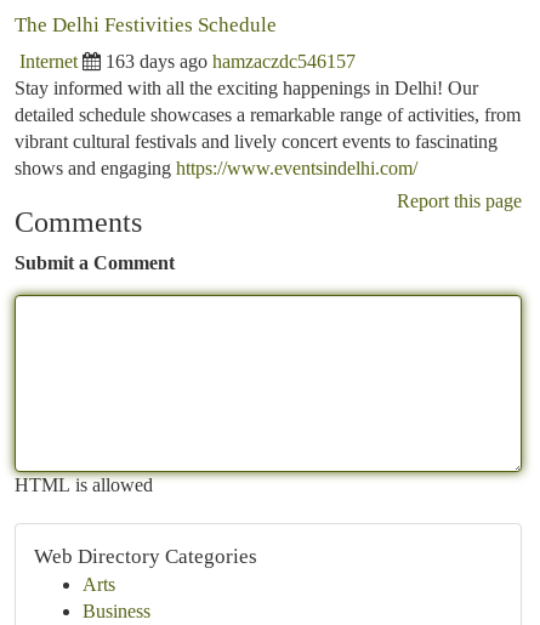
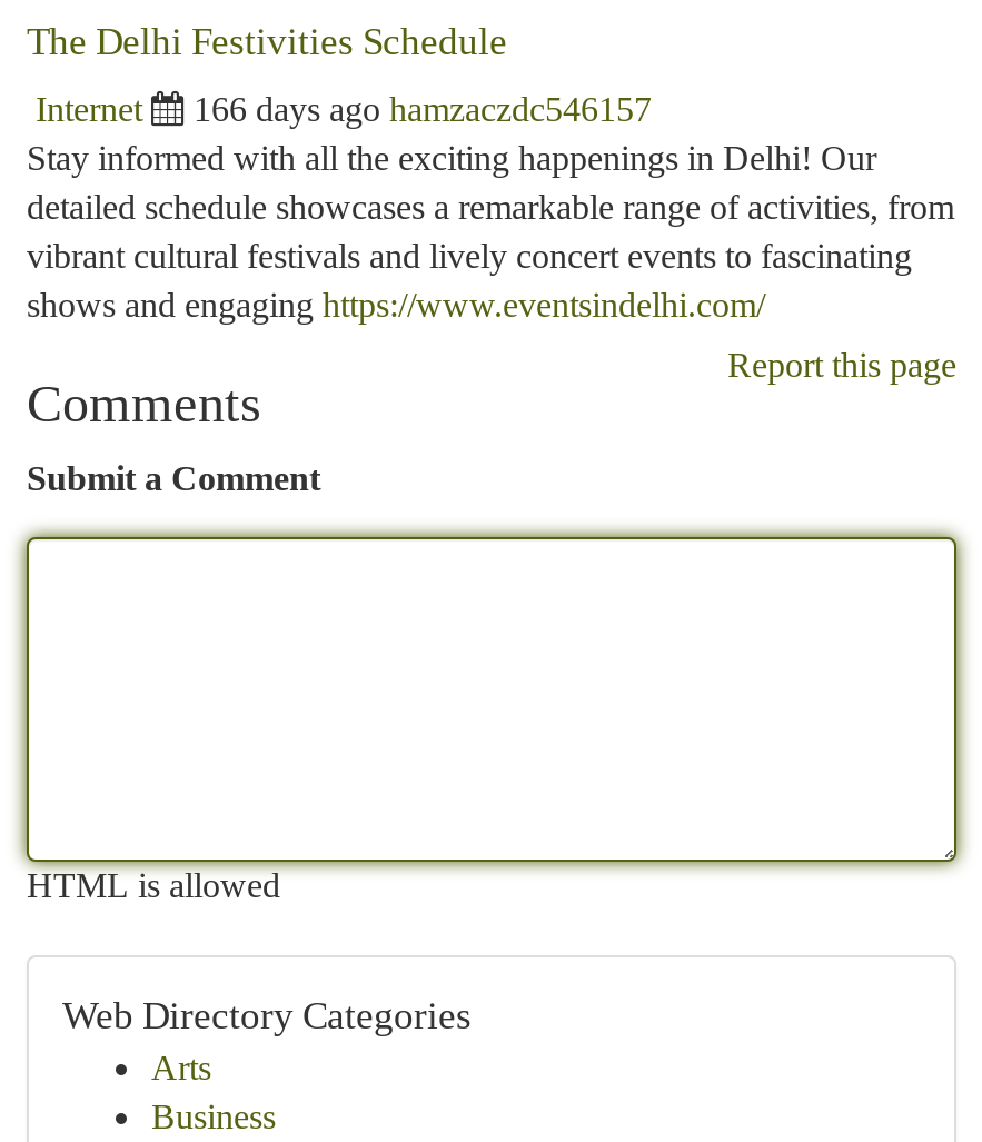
[106,51,356,72] 163 days ago hamzaczdc546157 -> [194,90,652,128] 166 days ago hamzaczdc546157

